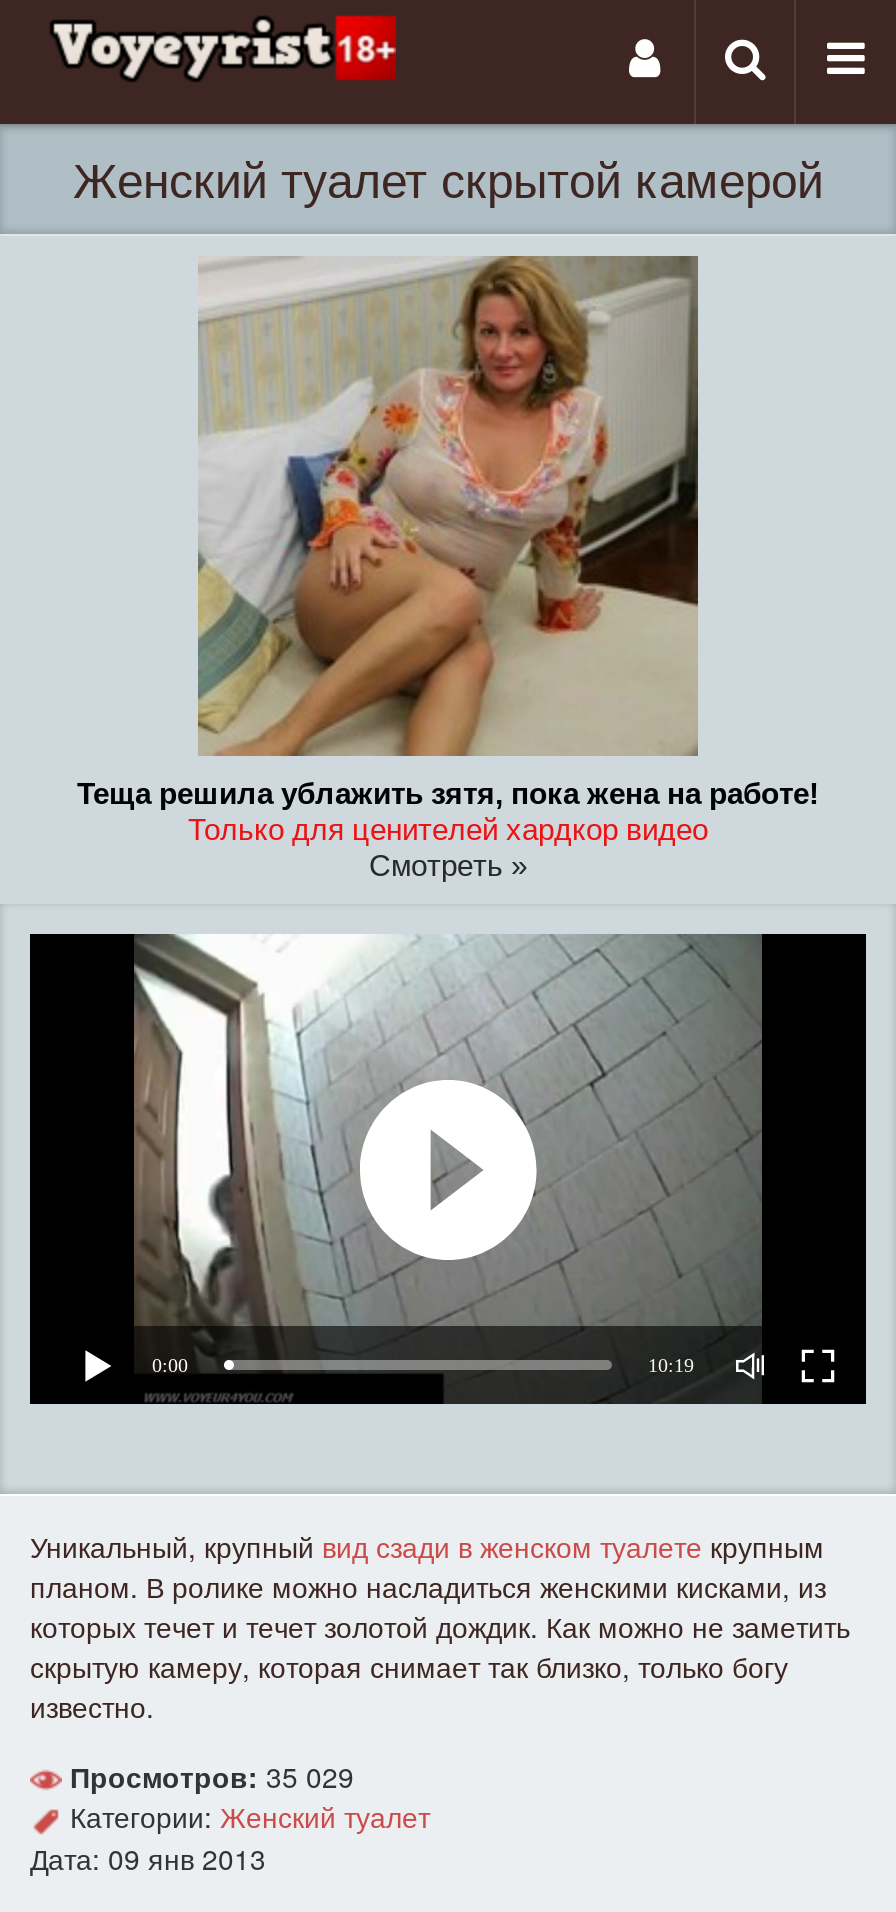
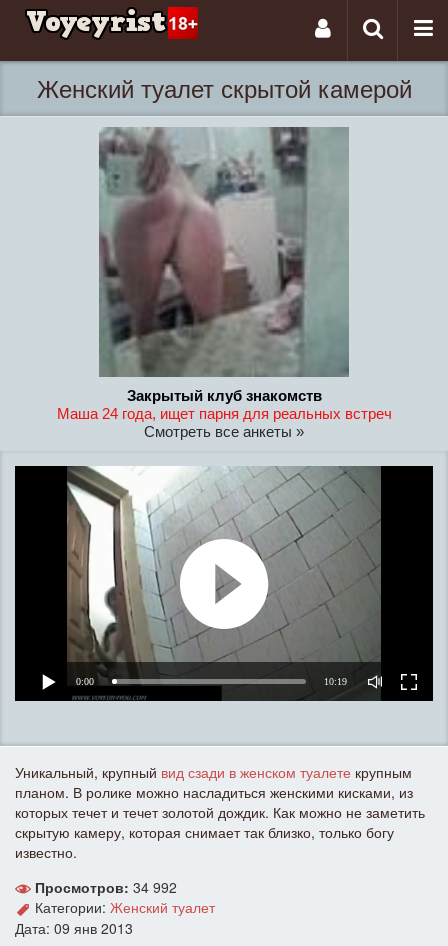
[77,256,819,882] [image] | Теща решила ублажить зятя, пока жена на работе! | Только для ценителей хардкор видео | Смотреть » -> [56,127,391,440] [image] | Закрытый клуб знакомств | Маша 24 года, ищет парня для реальных встреч | Смотреть все анкеты »
[70,1756,354,1796] Просмотров: 35 029 -> [35,877,177,897] Просмотров: 34 992

